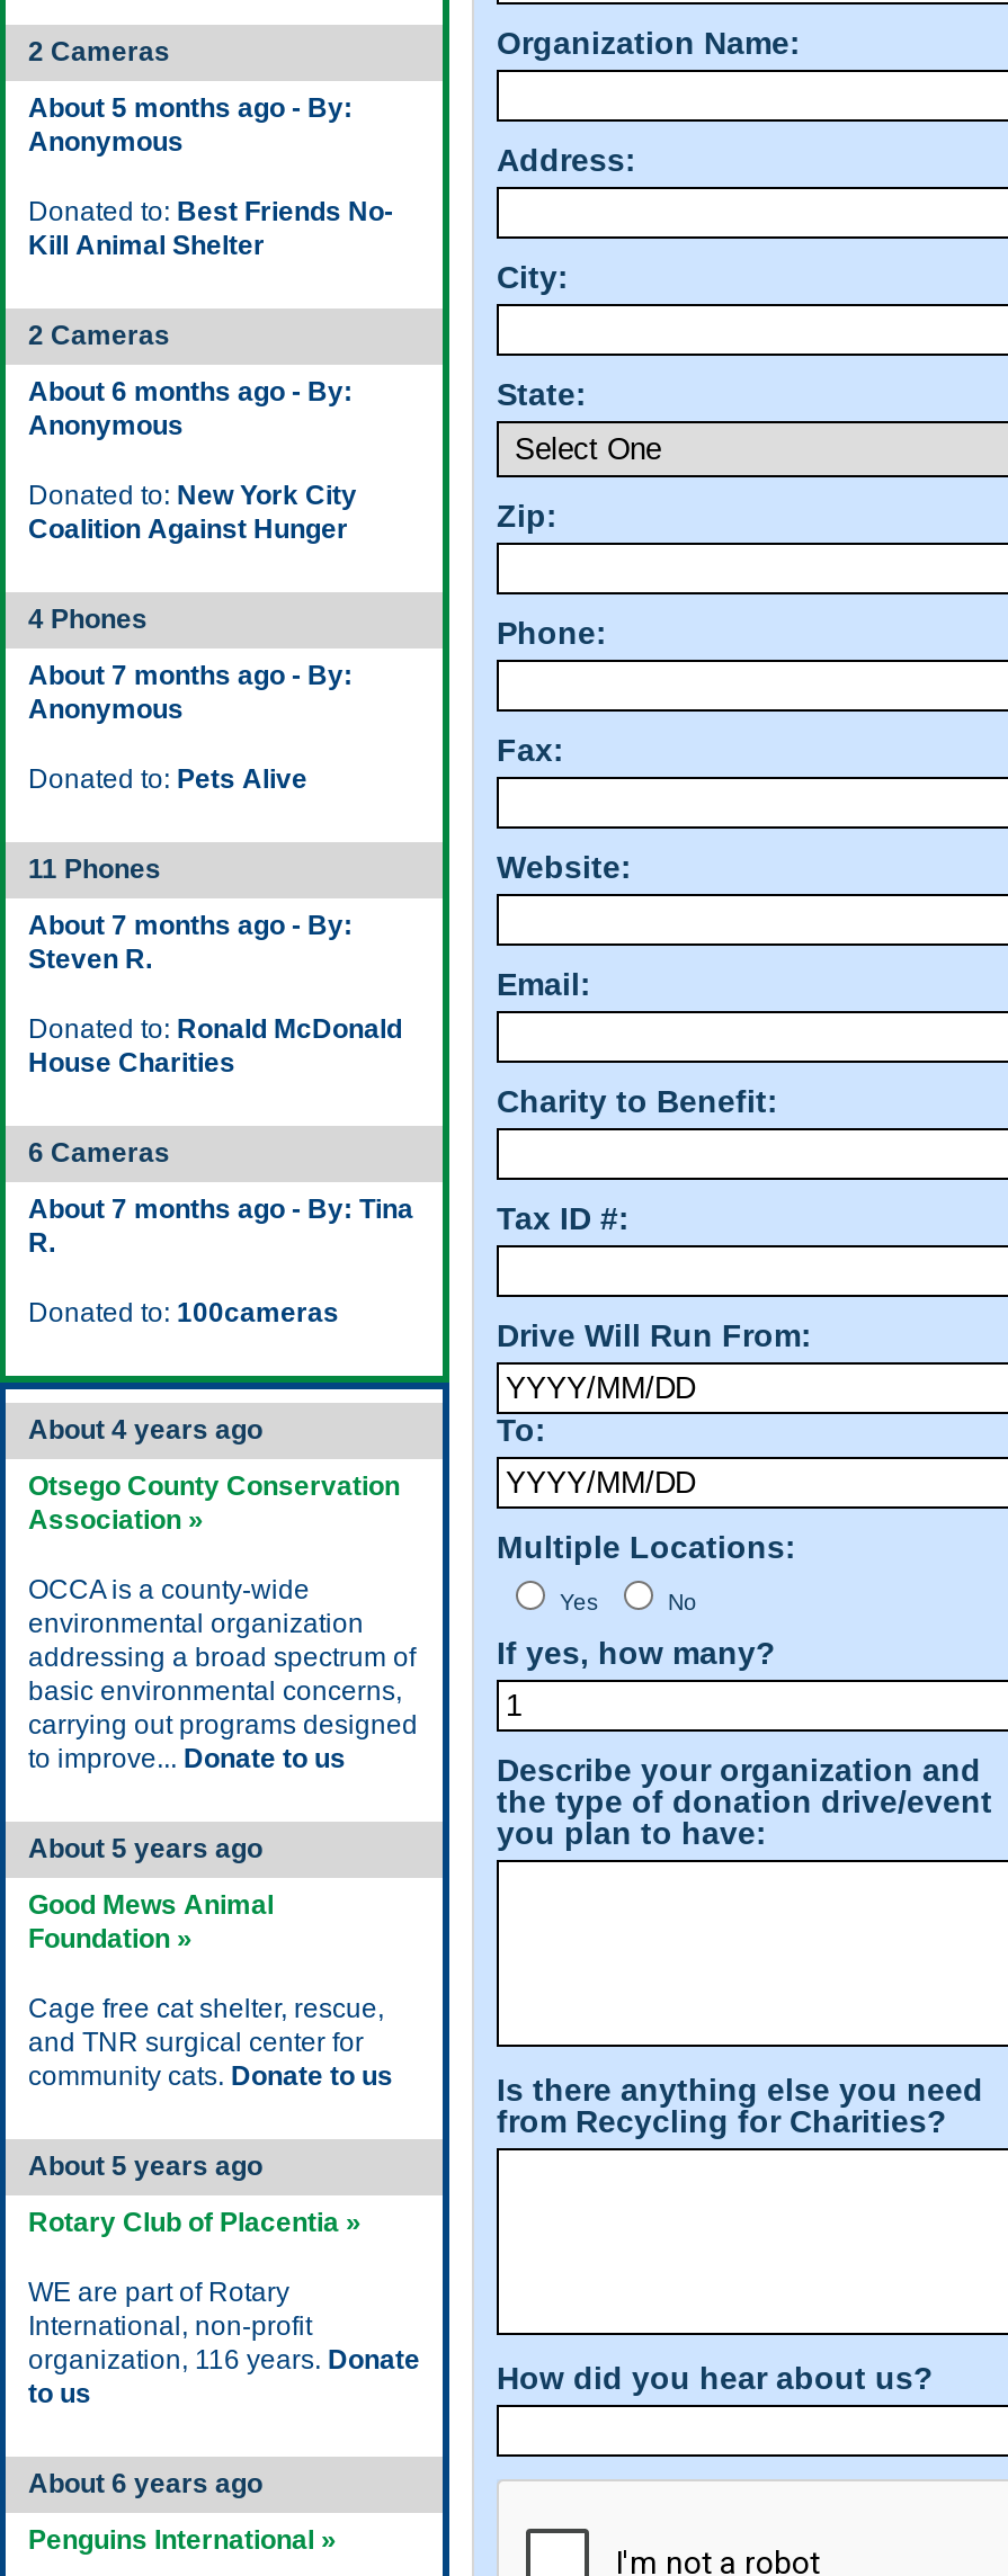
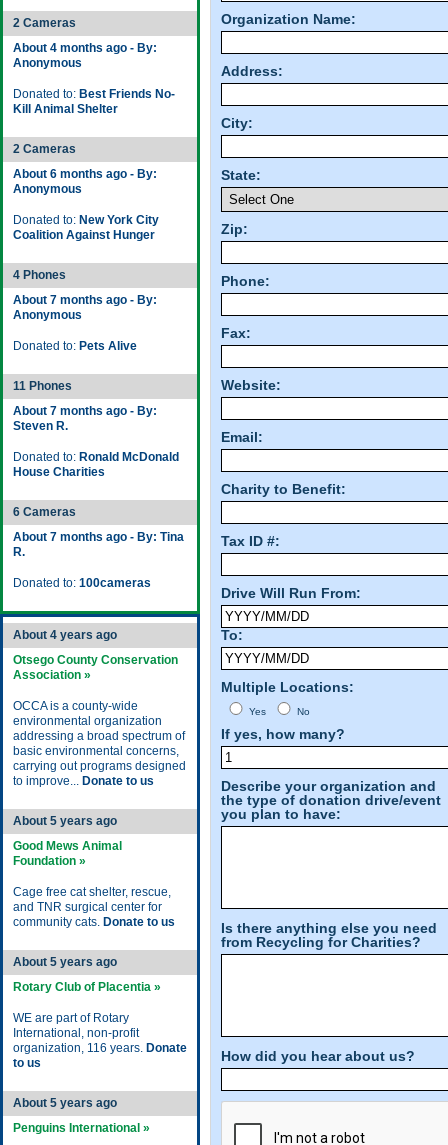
[28,92,353,124] About 5 months ago - By: -> [13,41,157,55] About 4 months ago - By:
[28,2468,262,2499] About 6 years ago -> [13,1096,117,1110] About 5 years ago

